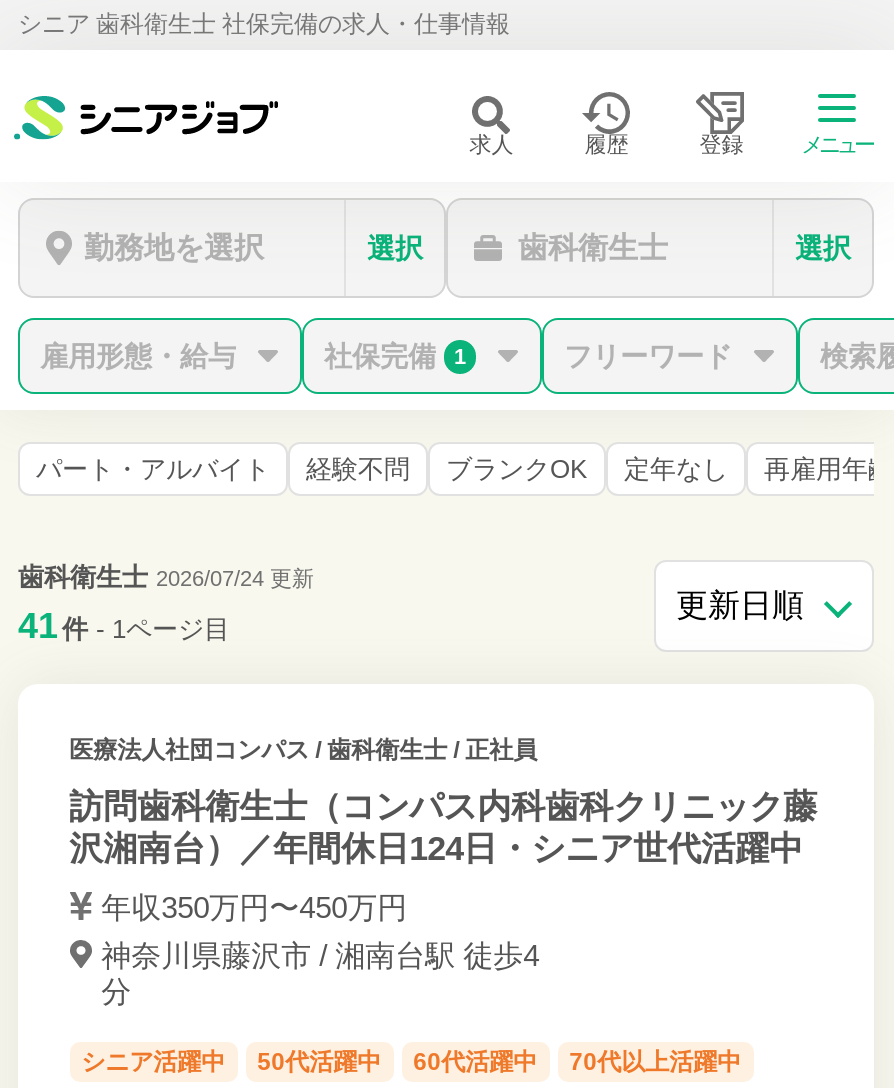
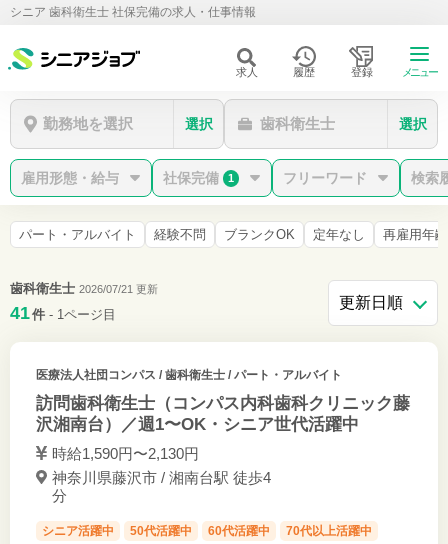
[18,562,314,592] 歯科衛生士 2026/07/24 更新 -> [10,281,158,296] 歯科衛生士 2026/07/21 更新
[69,736,537,764] 医療法人社団コンパス/ 歯科衛生士 / 正社員 -> [36,368,342,382] 医療法人社団コンパス/ 歯科衛生士 / パート・アルバイト
[69,830,803,868] 沢湘南台）／年間休日124日・シニア世代活躍中 -> [36,415,359,434] 沢湘南台）／週1〜OK・シニア世代活躍中
[101,890,407,924] 年収350万円〜450万円 -> [52,445,199,462] 時給1,590円〜2,130円

